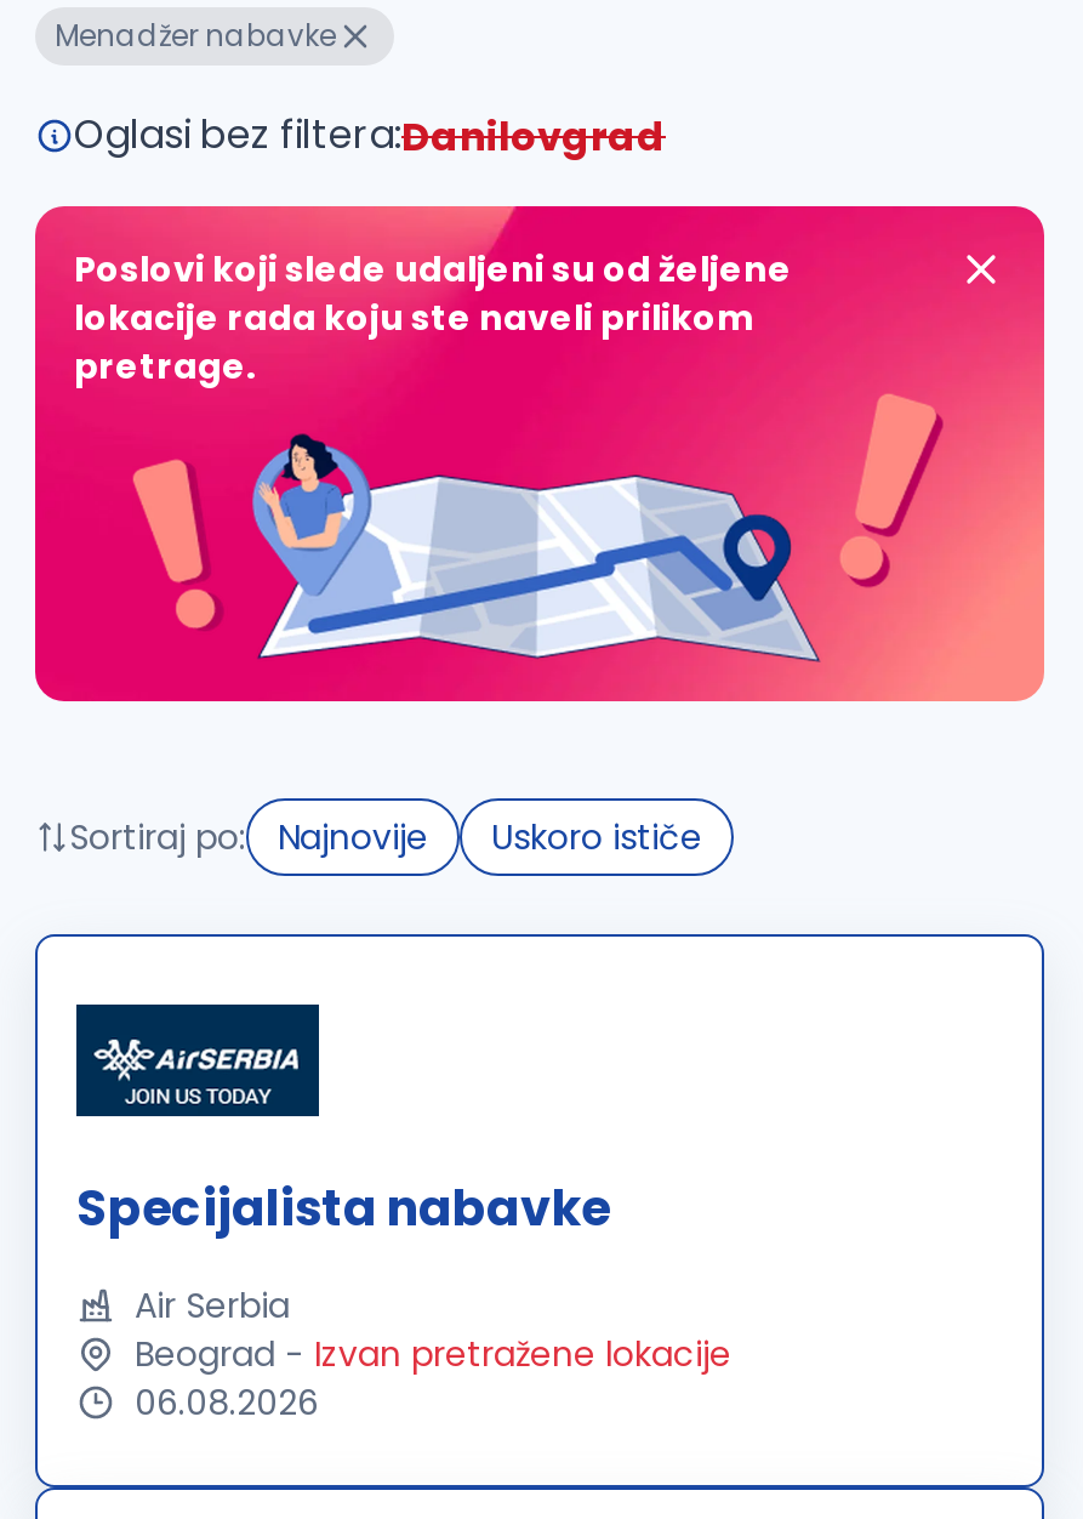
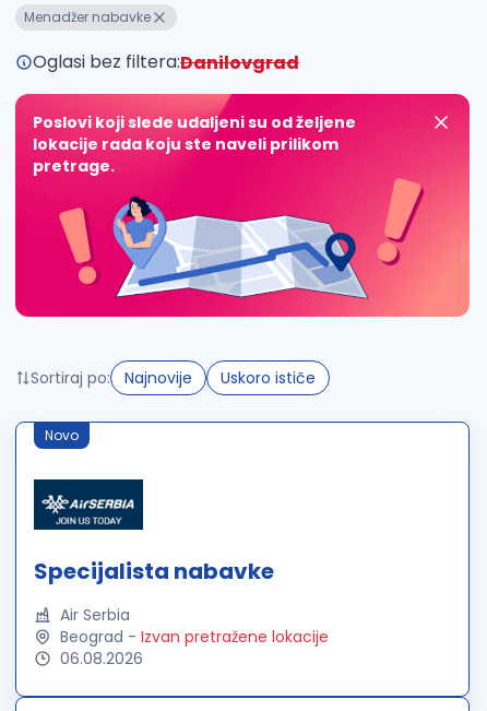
none -> [45,426,79,445] Novo

